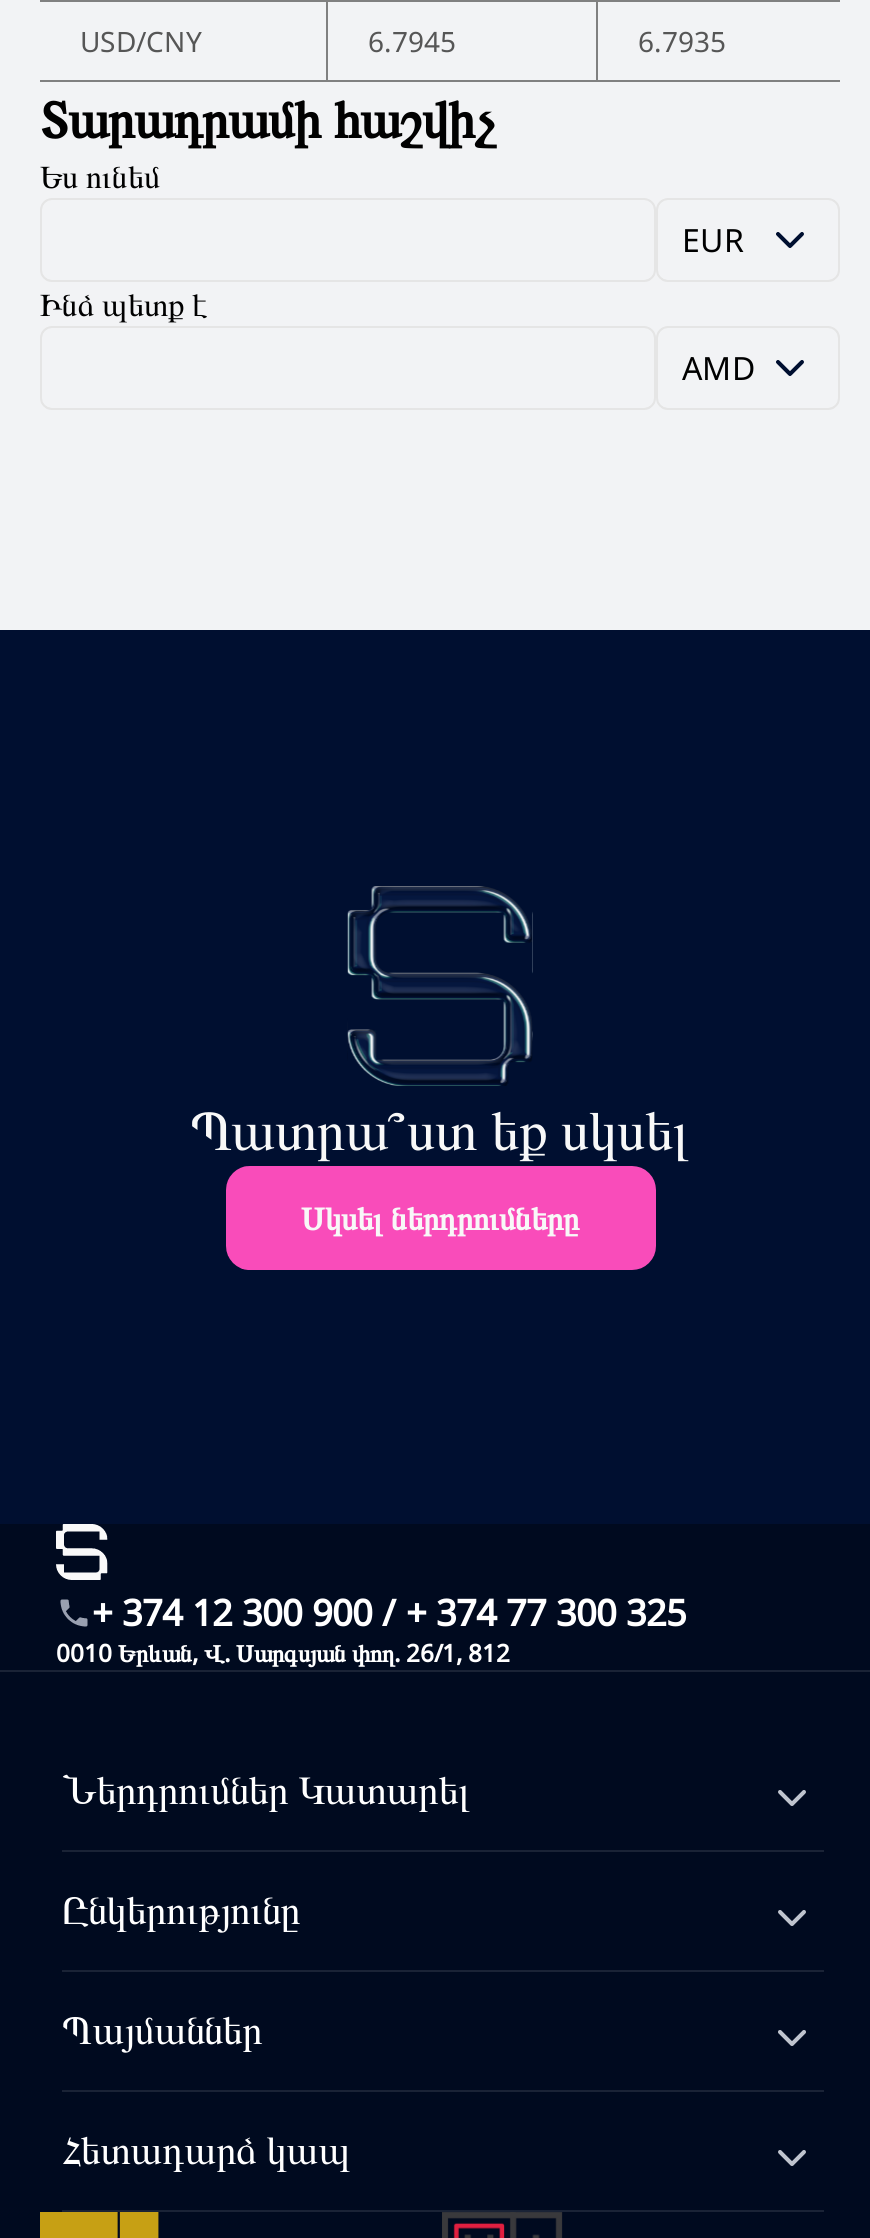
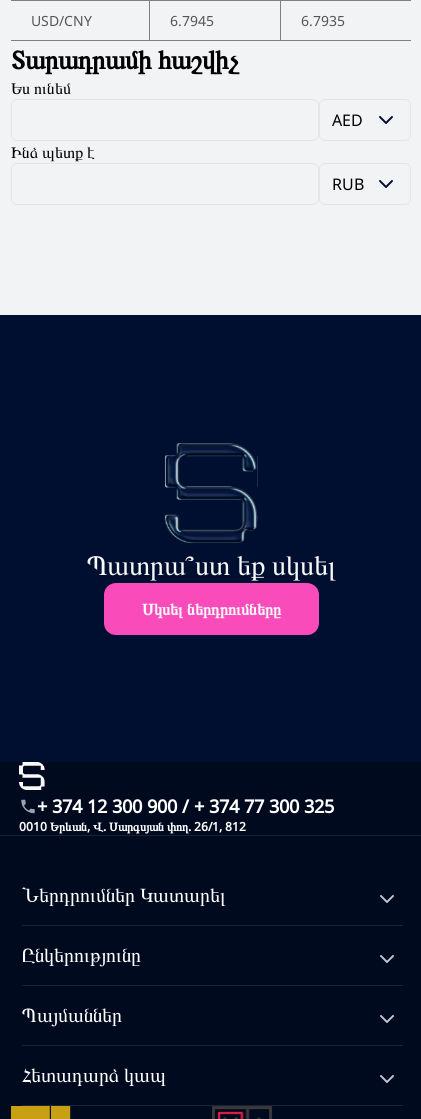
[682,218,744,262] EUR -> [332,109,363,131] AED
[682,346,756,390] AMD -> [332,173,364,195] RUB

